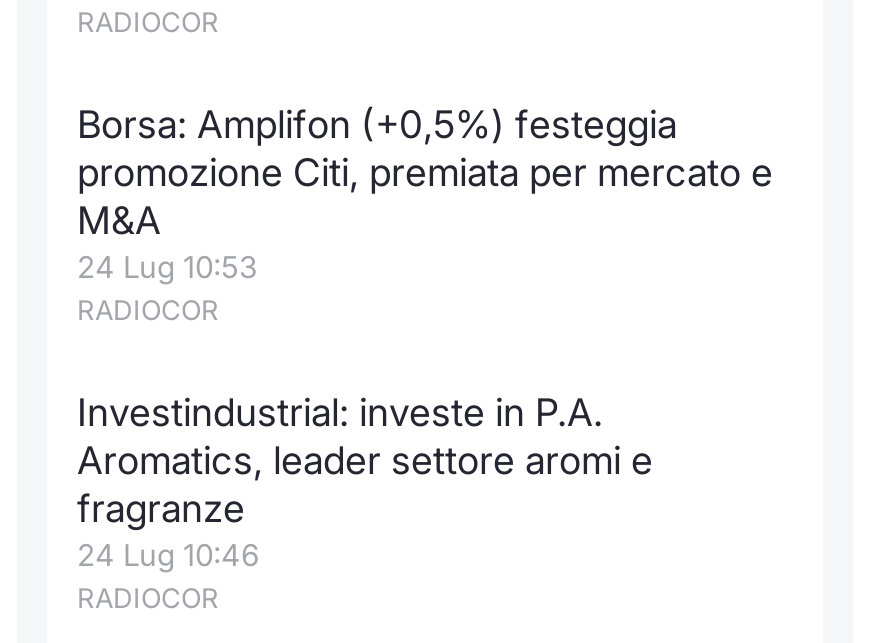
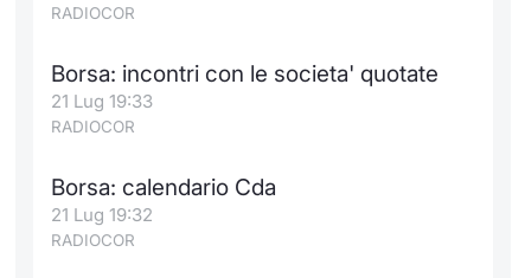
[77,102,773,286] Borsa: Amplifon (+0,5%) festeggia | promozione Citi, premiata per mercato e | M&A | 24 Lug 10:53 -> [51,60,438,112] Borsa: incontri con le societa' quotate | 21 Lug 19:33
[77,390,653,574] Investindustrial: investe in P.A. | Aromatics, leader settore aromi e | fragranze | 24 Lug 10:46 -> [51,174,276,226] Borsa: calendario Cda | 21 Lug 19:32

